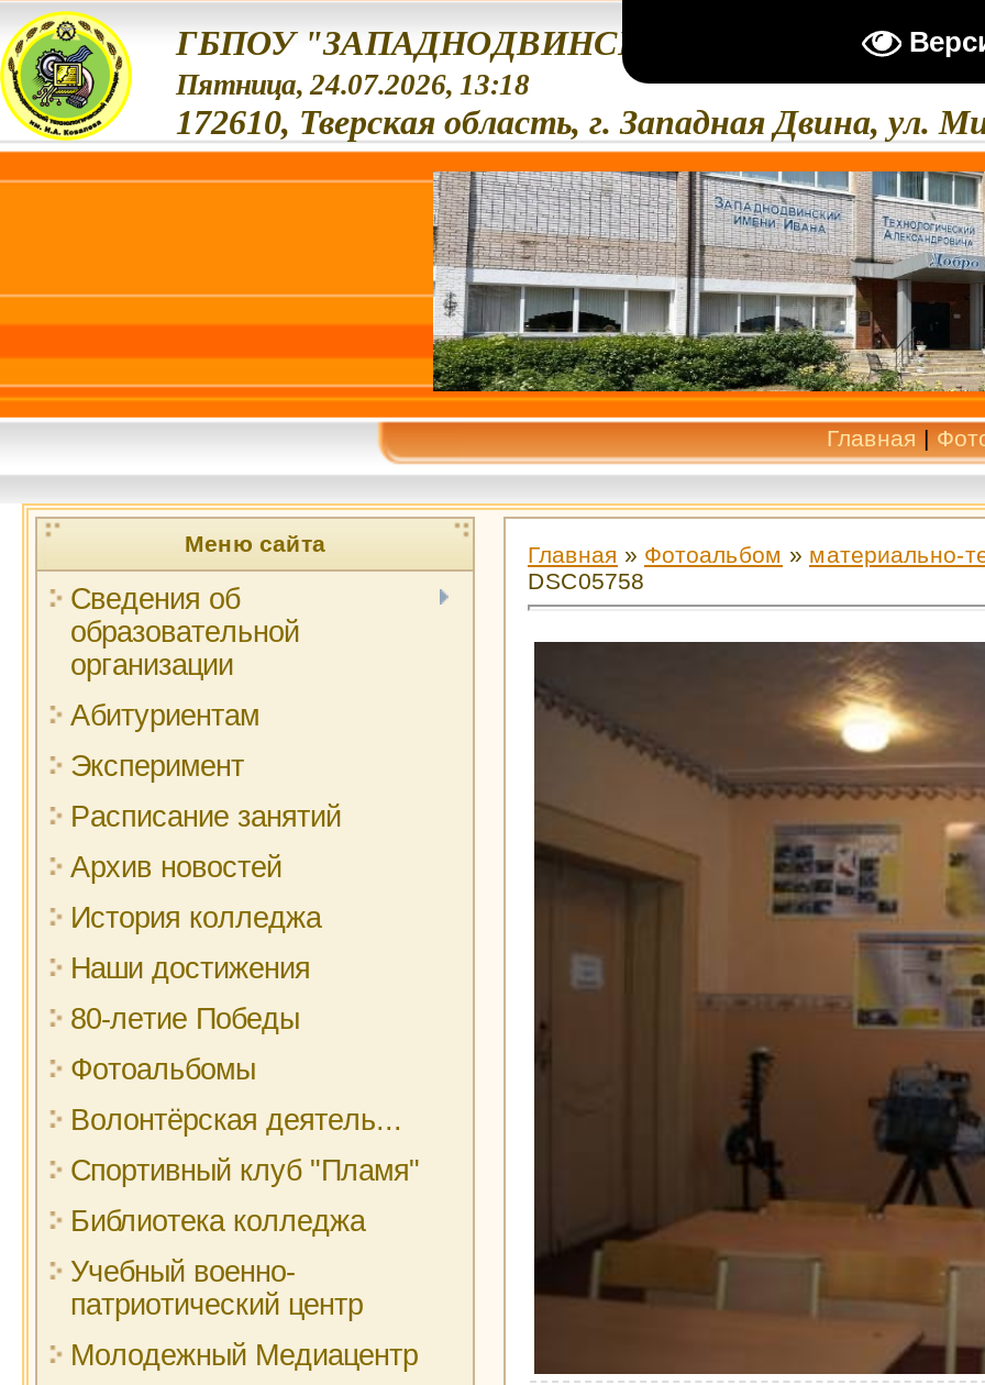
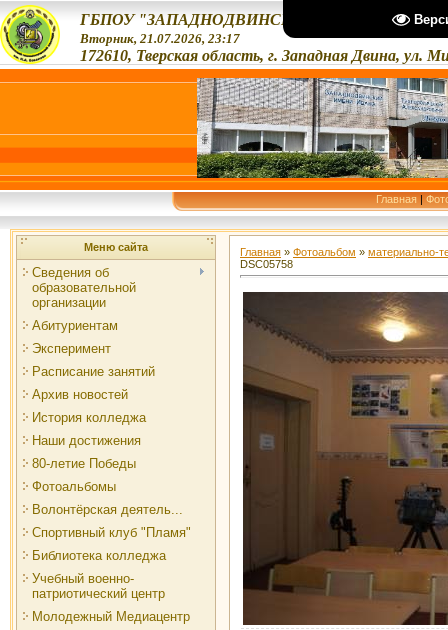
[176,68,530,101] Пятница, 24.07.2026, 13:18 -> [80,31,240,46] Вторник, 21.07.2026, 23:17

